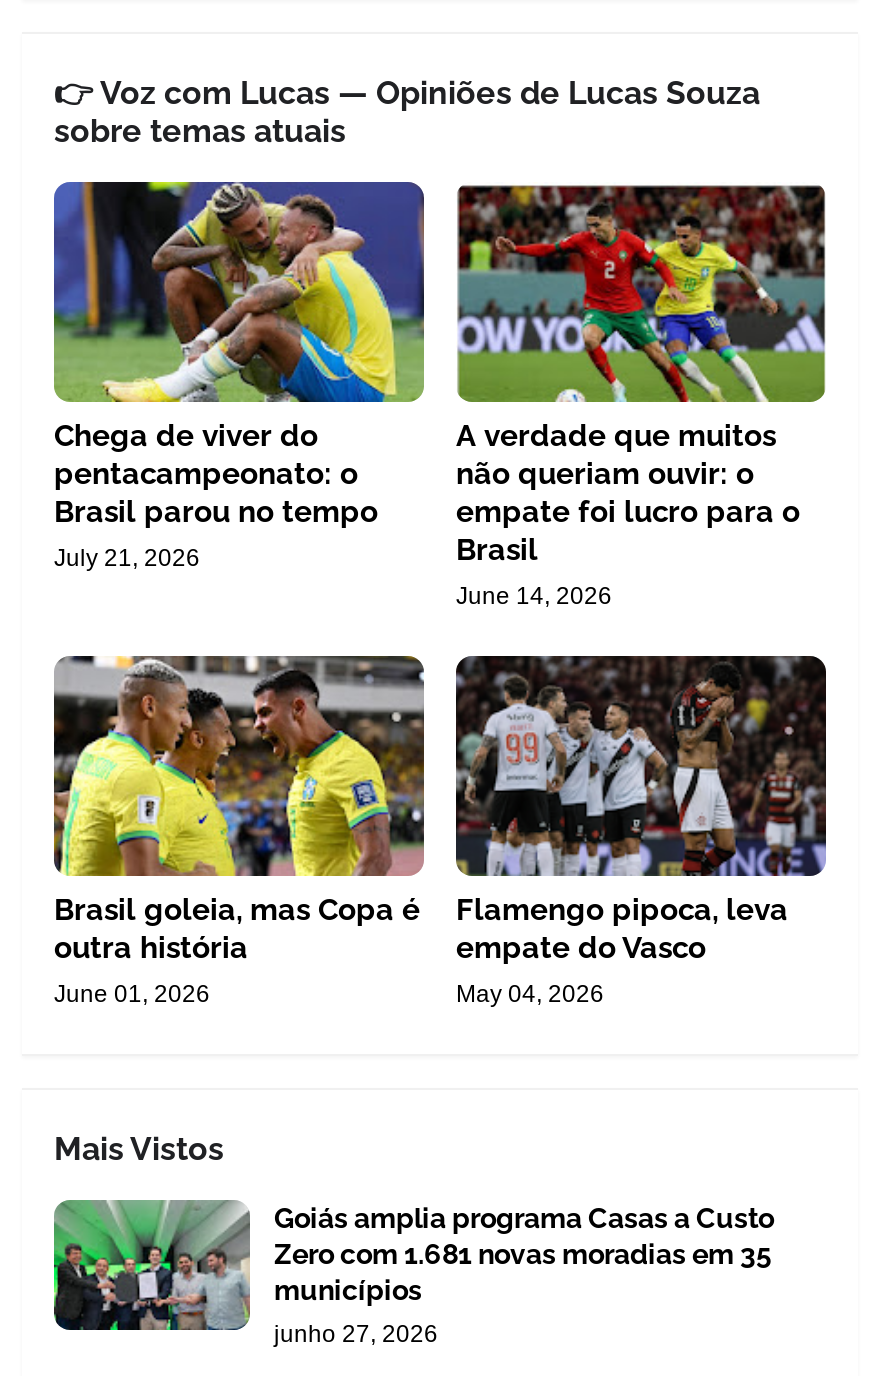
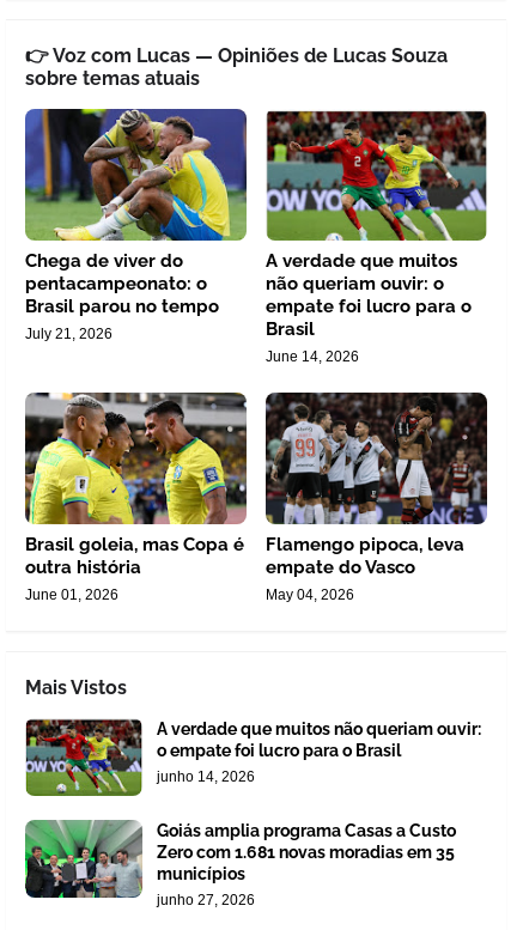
none -> [25,718,481,797] [image] | A verdade que muitos não queriam ouvir: | o empate foi lucro para o Brasil | junho 14, 2026

